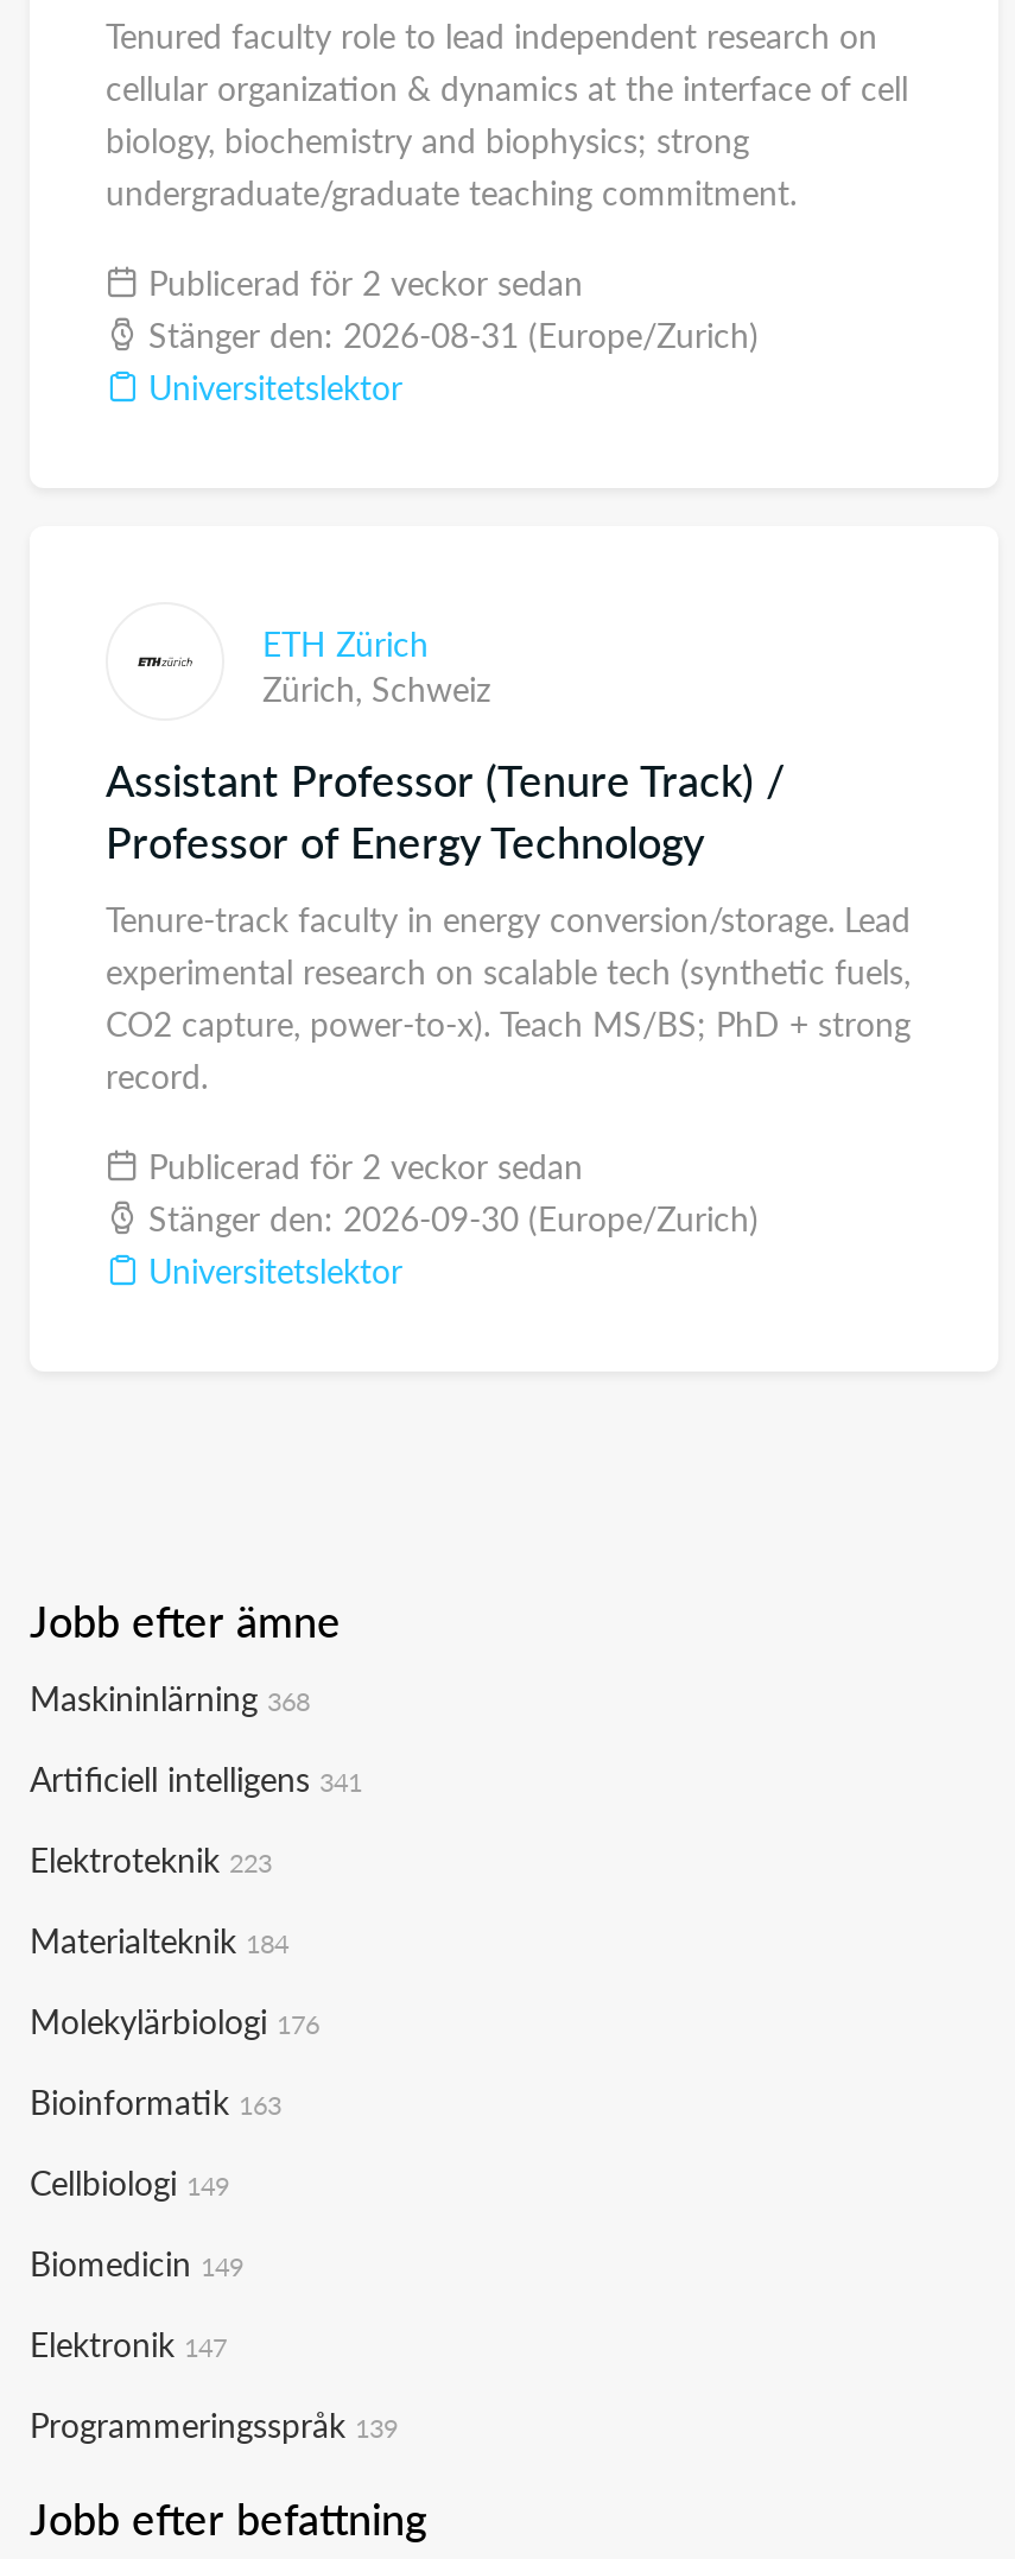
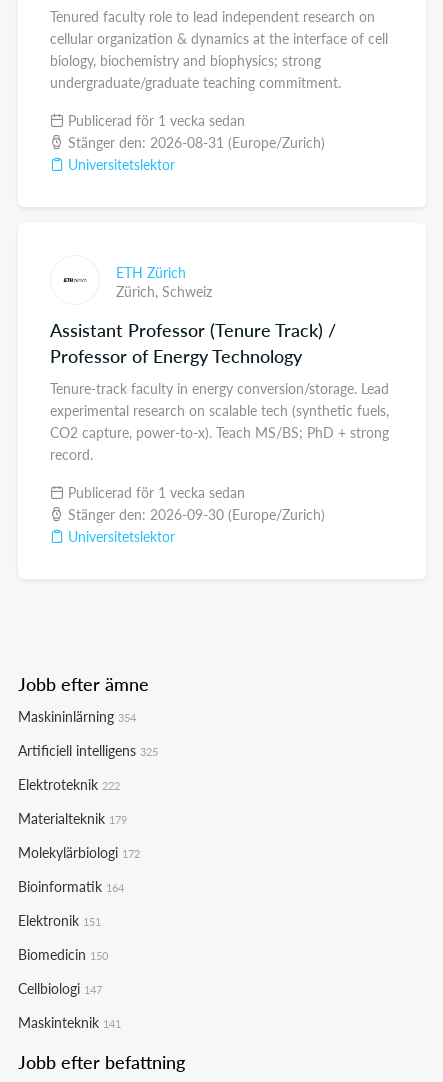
[139,258,583,305] Publicerad för 2 veckor sedan -> [64,110,245,130] Publicerad för 1 vecka sedan
[139,1141,583,1189] Publicerad för 2 veckor sedan -> [64,482,245,502] Publicerad för 1 vecka sedan
[30,1673,310,1721] Maskininlärning 368 -> [18,706,136,726] Maskininlärning 354
[30,1754,362,1801] Artificiell intelligens 341 -> [18,740,158,760] Artificiell intelligens 325
[30,1835,272,1882] Elektroteknik 223 -> [18,774,120,794] Elektroteknik 222
[30,1915,288,1963] Materialteknik 184 -> [18,808,127,828] Materialteknik 179
[30,1996,319,2044] Molekylärbiologi 176 -> [18,842,140,862] Molekylärbiologi 172
[30,2077,281,2124] Bioinformatik 163 -> [18,876,124,896] Bioinformatik 164
[30,2158,229,2205] Cellbiologi 149 -> [18,910,101,930] Elektronik 151
[30,2238,243,2286] Biomedicin 149 -> [18,944,108,964] Biomedicin 150
[30,2319,227,2367] Elektronik 147 -> [18,978,102,998] Cellbiologi 147
[30,2400,398,2447] Programmeringsspråk 139 -> [18,1012,121,1032] Maskinteknik 141

